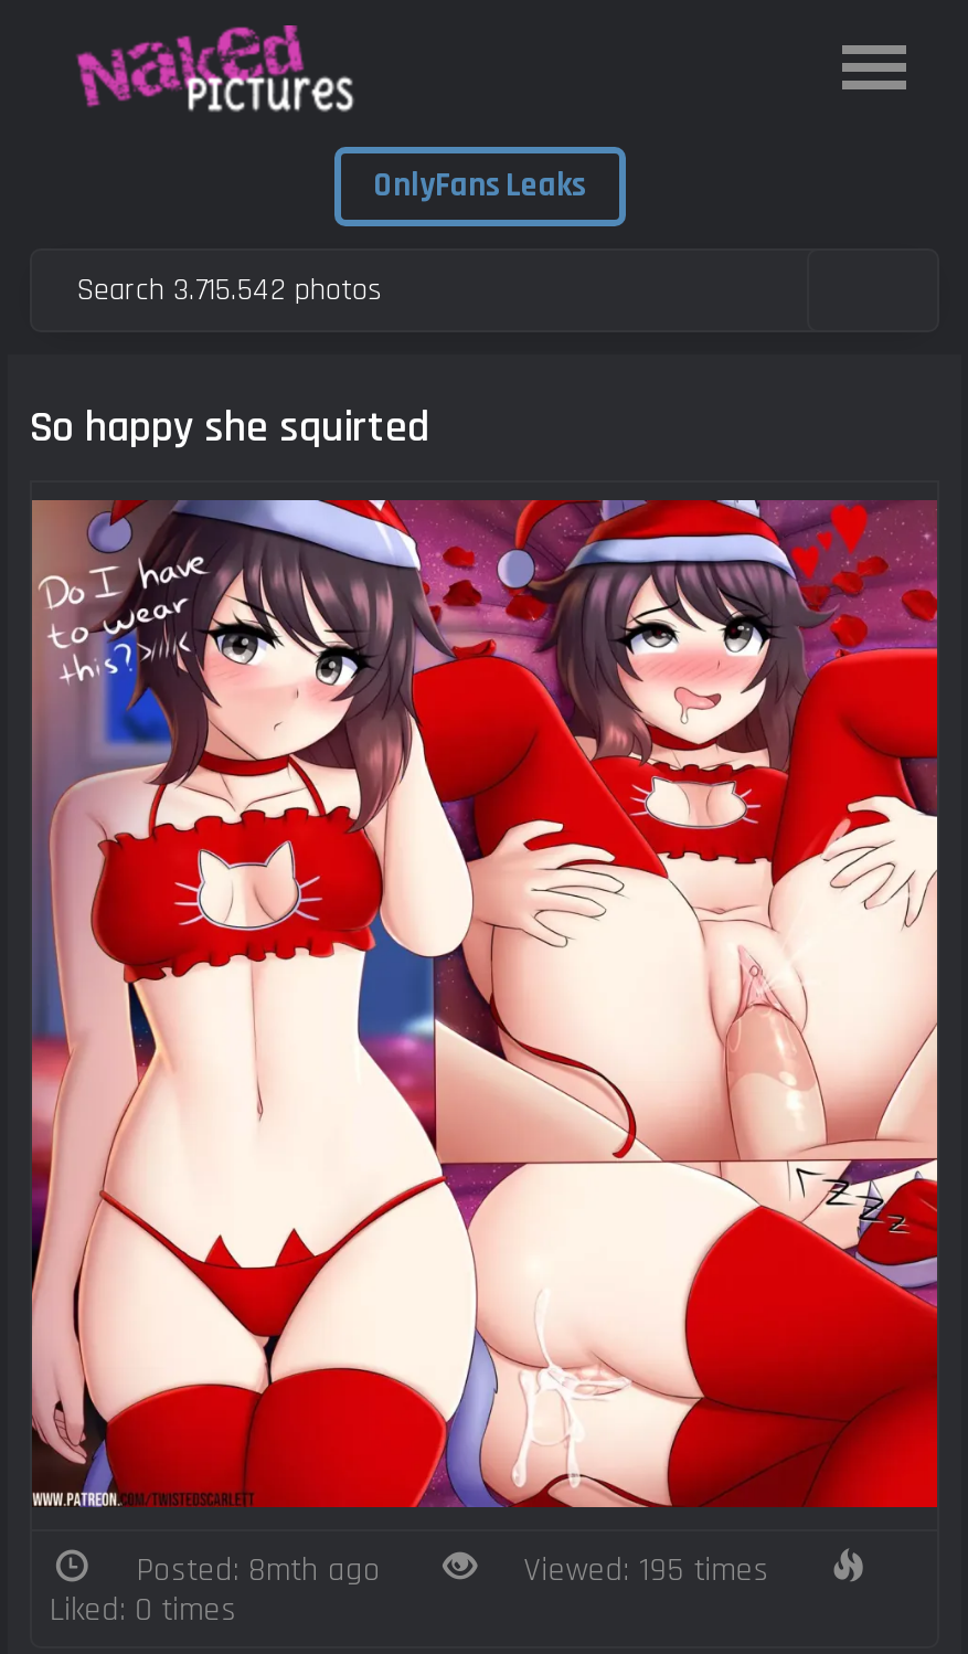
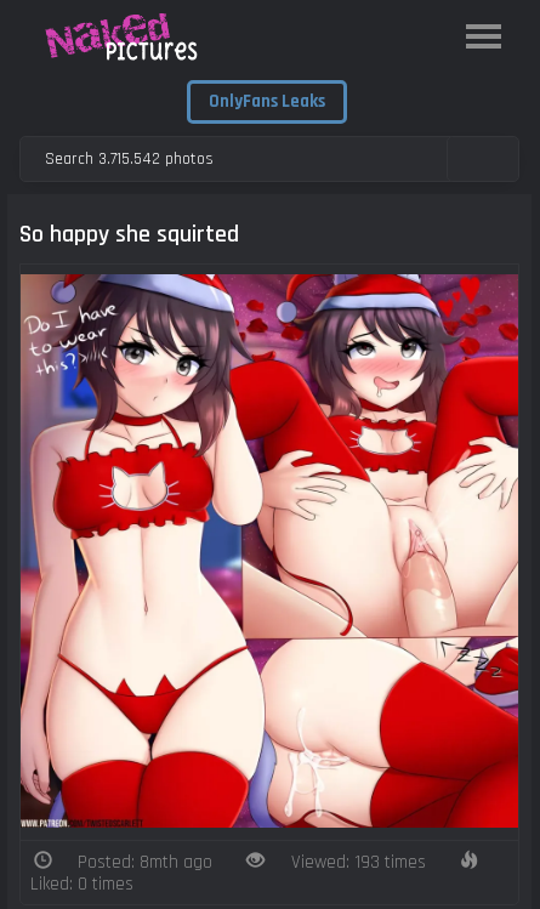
[524,1549,769,1591] Viewed: 195 times -> [291,851,426,874] Viewed: 193 times

